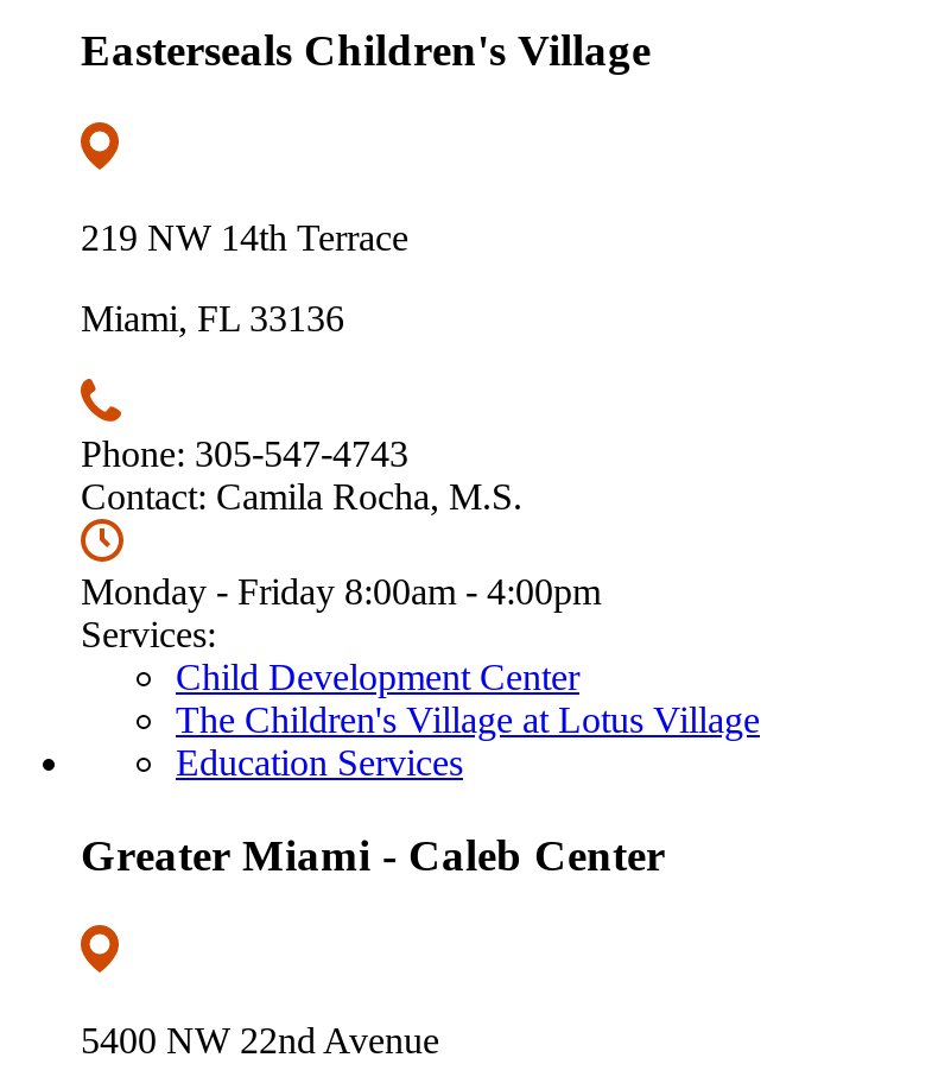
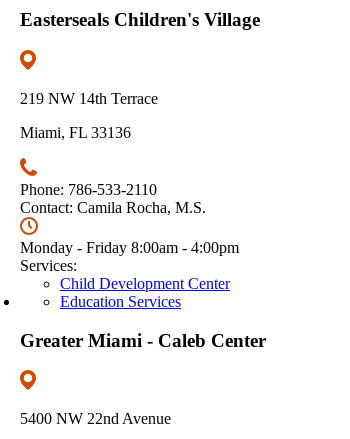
[81,433,408,474] Phone: 305-547-4743 -> [20,181,157,198] Phone: 786-533-2110
[176,699,760,740] The Children's Village at Lotus Village -> none

